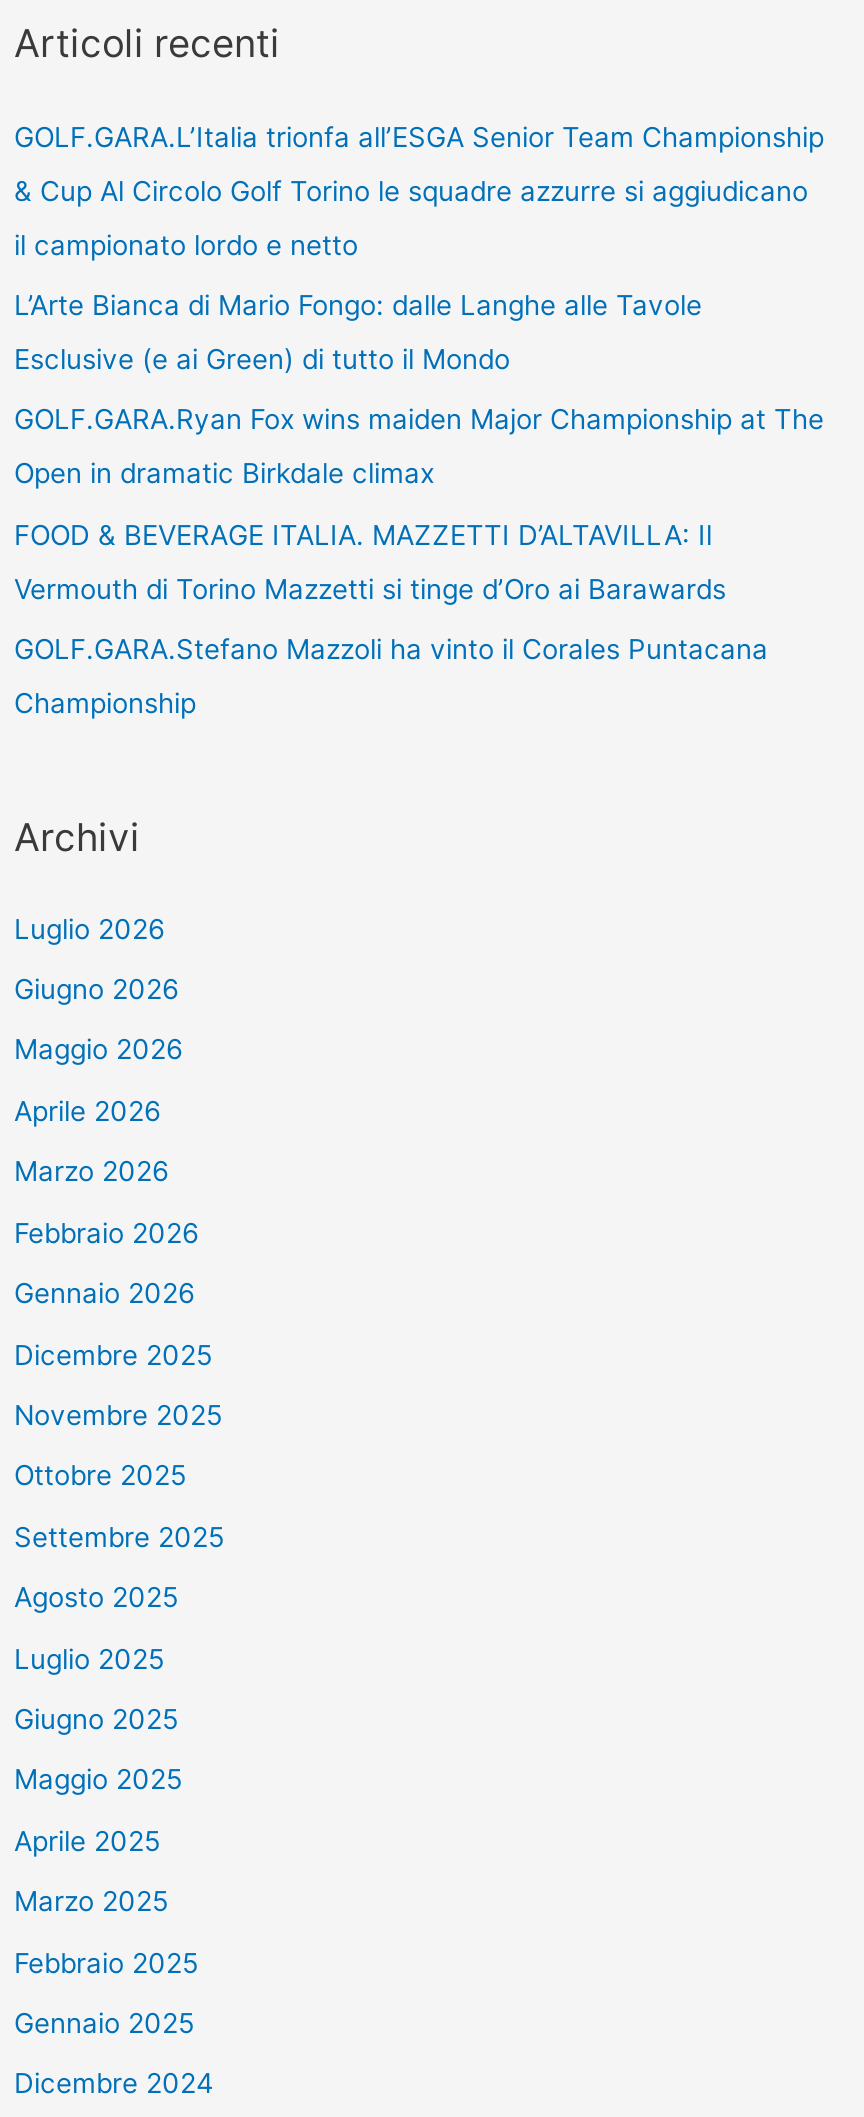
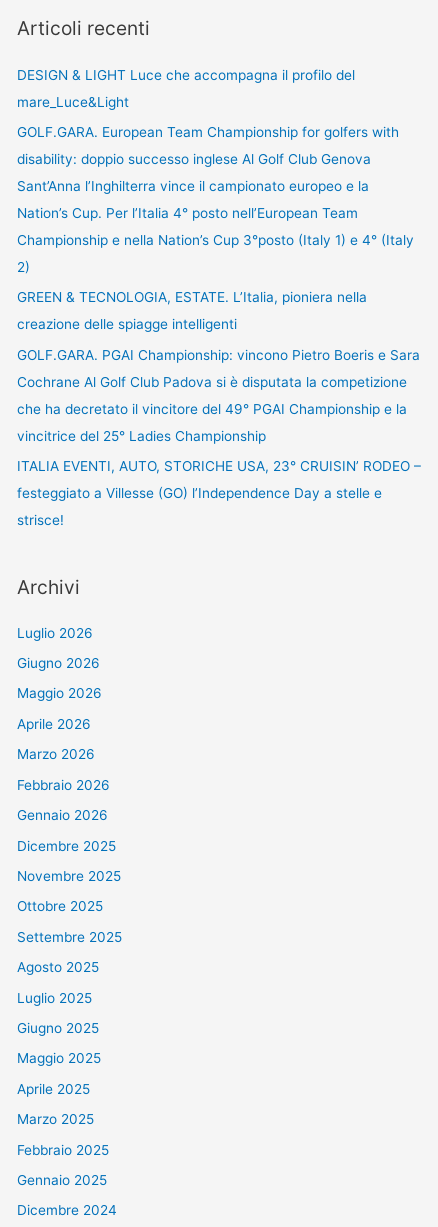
[14,120,824,719] GOLF.GARA.L’Italia trionfa all’ESGA Senior Team Championship | & Cup Al Circolo Golf Torino le squadre azzurre si aggiudicano | il campionato lordo e netto | L’Arte Bianca di Mario Fongo: dalle Langhe alle Tavole | Esclusive (e ai Green) di tutto il Mondo | GOLF.GARA.Ryan Fox wins maiden Major Championship at The | Open in dramatic Birkdale climax | FOOD & BEVERAGE ITALIA. MAZZETTI D’ALTAVILLA: Il | Vermouth di Torino Mazzetti si tinge d’Oro ai Barawards | GOLF.GARA.Stefano Mazzoli ha vinto il Corales Puntacana | Championship -> [17,67,421,528] DESIGN & LIGHT Luce che accompagna il profilo del | mare_Luce&Light | GOLF.GARA. European Team Championship for golfers with | disability: doppio successo inglese Al Golf Club Genova | Sant’Anna l’Inghilterra vince il campionato europeo e la | Nation’s Cup. Per l’Italia 4° posto nell’European Team | Championship e nella Nation’s Cup 3°posto (Italy 1) e 4° (Italy | 2) | GREEN & TECNOLOGIA, ESTATE. L’Italia, pioniera nella | creazione delle spiagge intelligenti | GOLF.GARA. PGAI Championship: vincono Pietro Boeris e Sara | Cochrane Al Golf Club Padova si è disputata la competizione | che ha decretato il vincitore del 49° PGAI Championship e la | vincitrice del 25° Ladies Championship | ITALIA EVENTI, AUTO, STORICHE USA, 23° CRUISIN’ RODEO – | festeggiato a Villesse (GO) l’Independence Day a stelle e | strisce!

